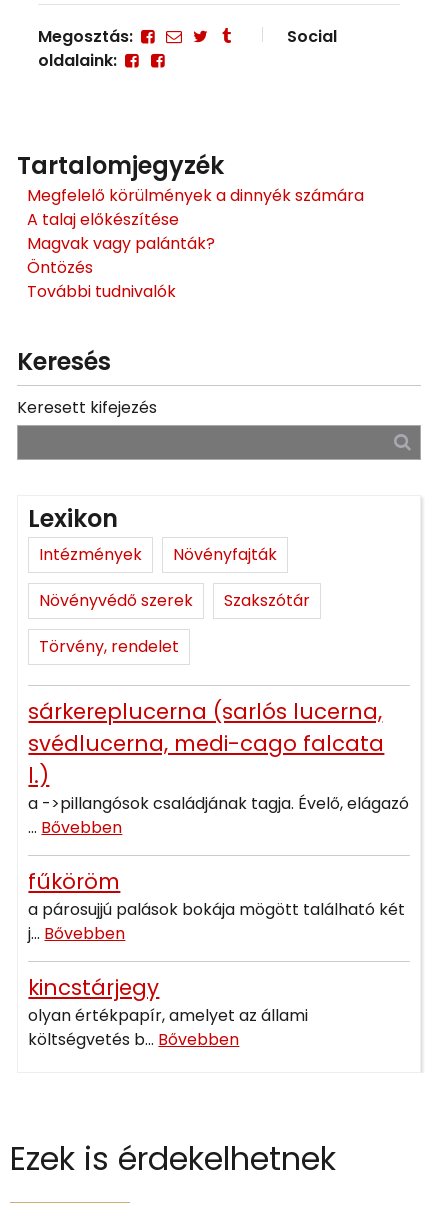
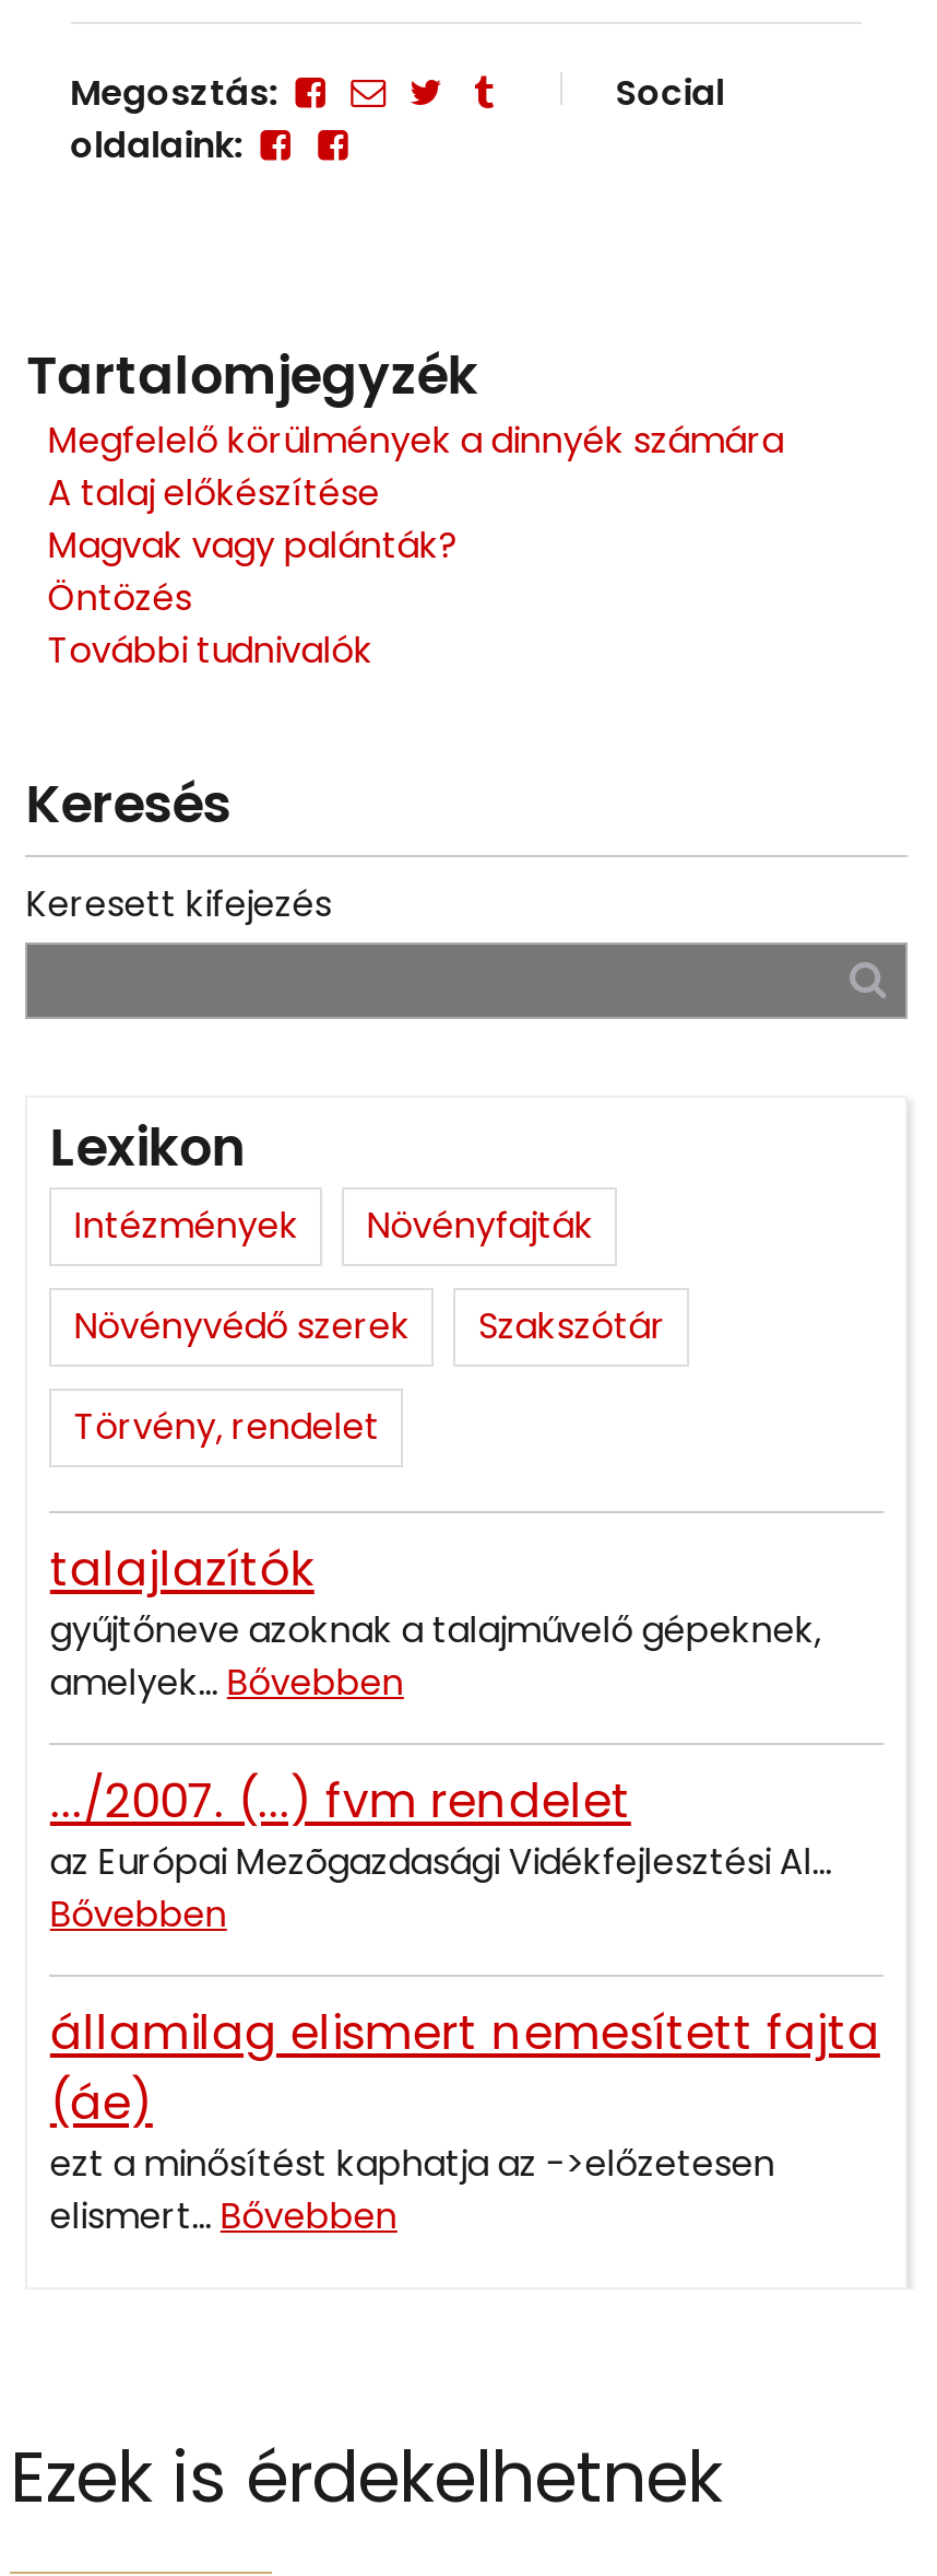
[28,697,409,839] sárkereplucerna (sarlós lucerna, | svédlucerna, medi-cago falcata | l.) | a ->pillangósok családjának tagja. Évelő, elágazó | ... Bővebben -> [50,1538,821,1708] talajlazítók | gyűjtőneve azoknak a talajművelő gépeknek, | amelyek... Bővebben
[28,867,405,945] fűköröm | a párosujjú palások bokája mögött található két | j... Bővebben -> [50,1769,832,1940] .../2007. (...) fvm rendelet | az Európai Mezõgazdasági Vidékfejlesztési Al... | Bővebben
[28,973,308,1051] kincstárjegy | olyan értékpapír, amelyet az állami | költségvetés b... Bővebben -> [50,2001,880,2242] államilag elismert nemesített fajta | (áe) | ezt a minősítést kaphatja az ->előzetesen | elismert... Bővebben

